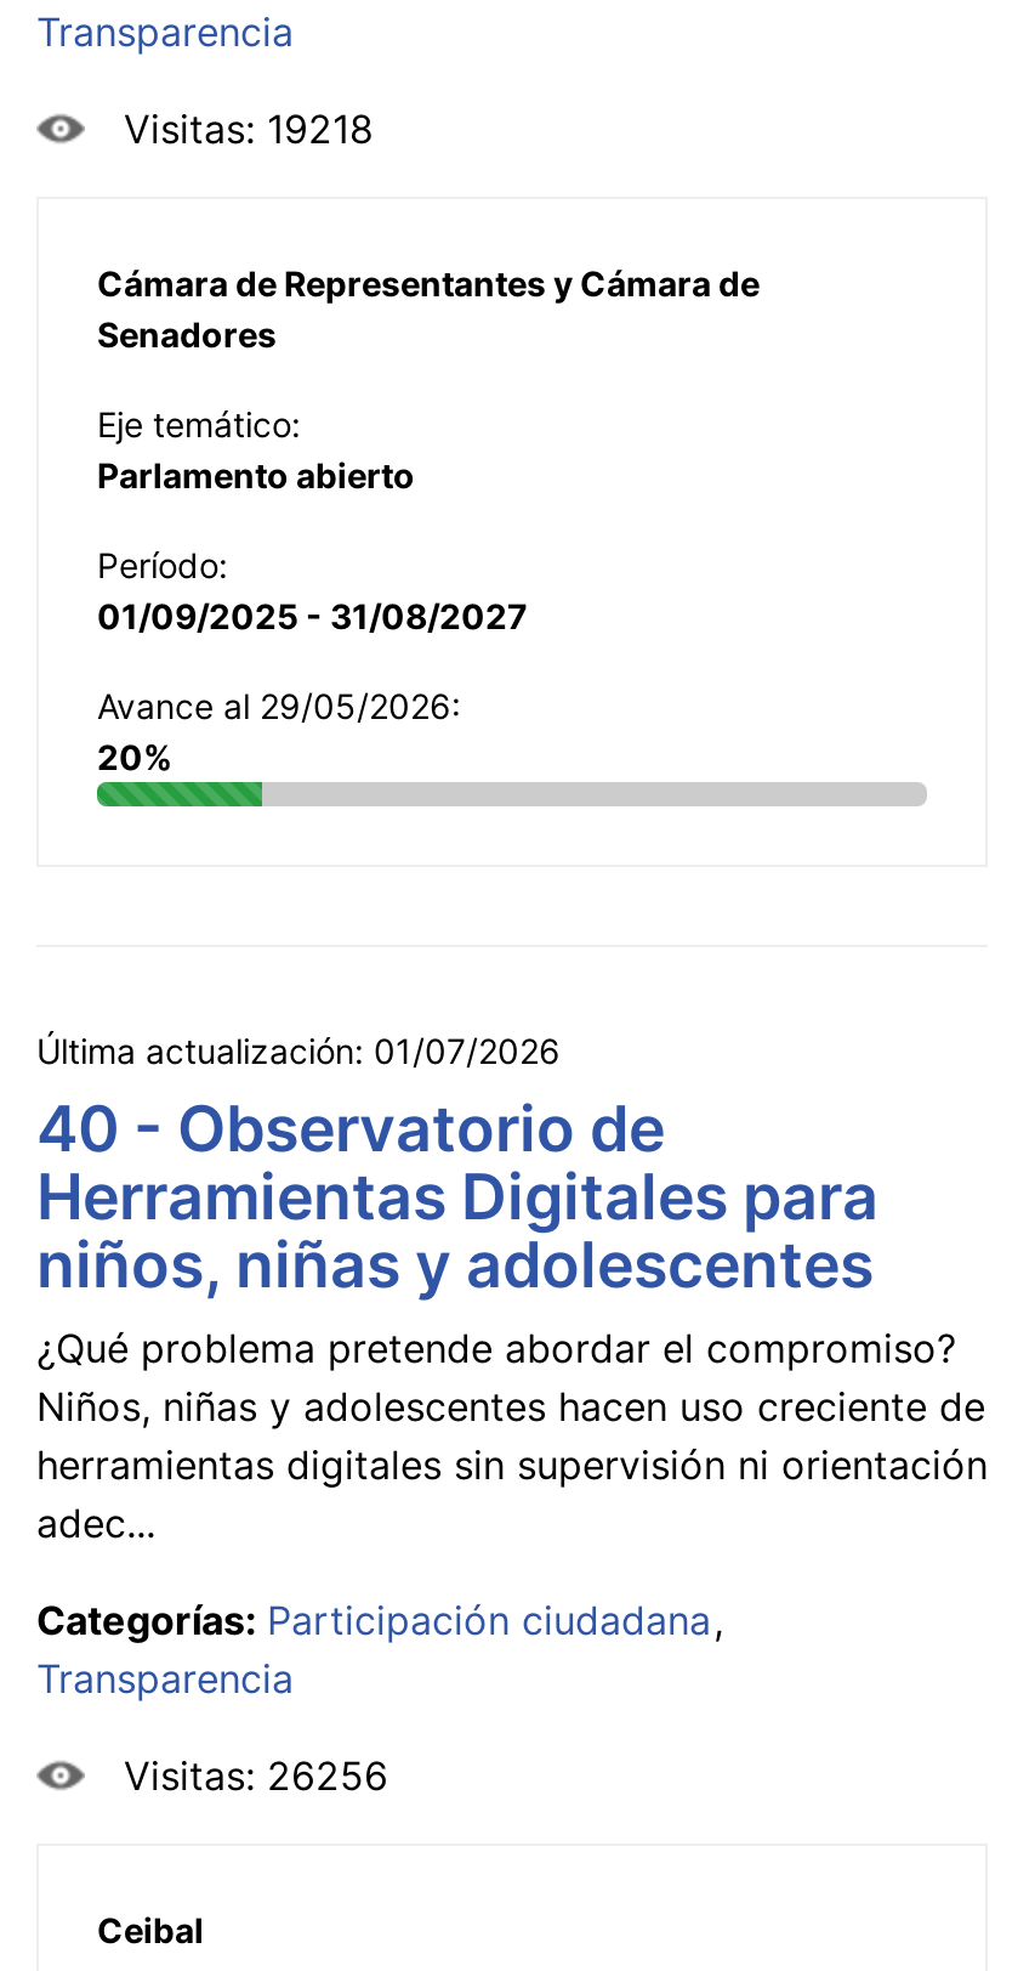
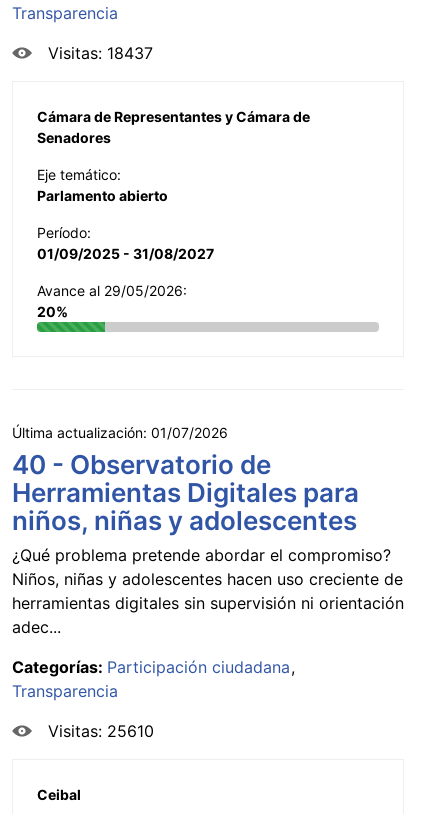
[124,104,374,153] Visitas: 19218 -> [48,43,153,63] Visitas: 18437
[124,1751,388,1799] Visitas: 26256 -> [48,721,154,741] Visitas: 25610

